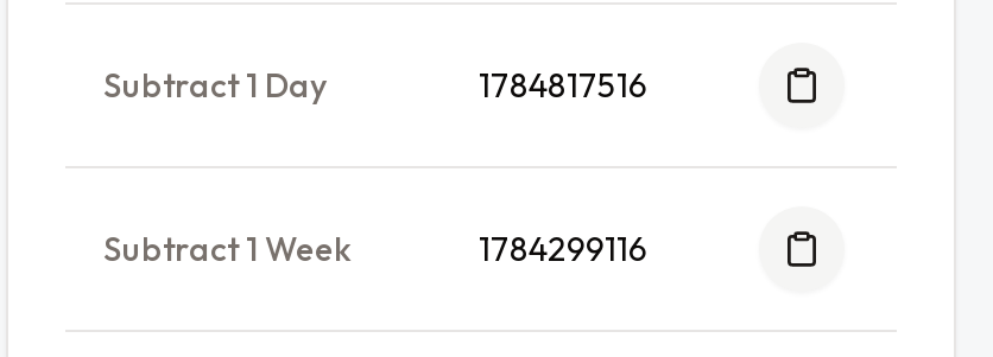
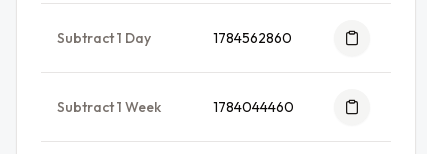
[479,64,647,107] 1784817516 -> [213,29,292,47] 1784562860
[479,228,647,270] 1784299116 -> [213,98,294,116] 1784044460

